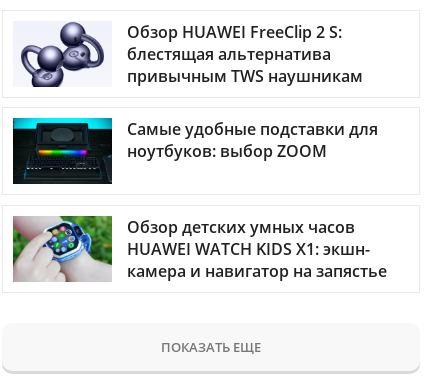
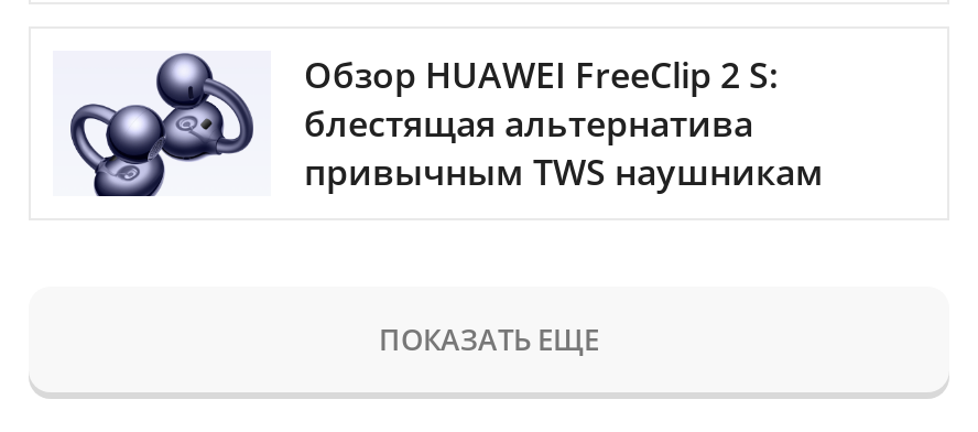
[12,117,387,281] [image] | Самые удобные подставки для | ноутбуков: выбор ZOOM | Обзор детских умных часов | HUAWEI WATCH KIDS X1: экшн- | камера и навигатор на запястье -> none
[12,215,113,283] [image] -> none

